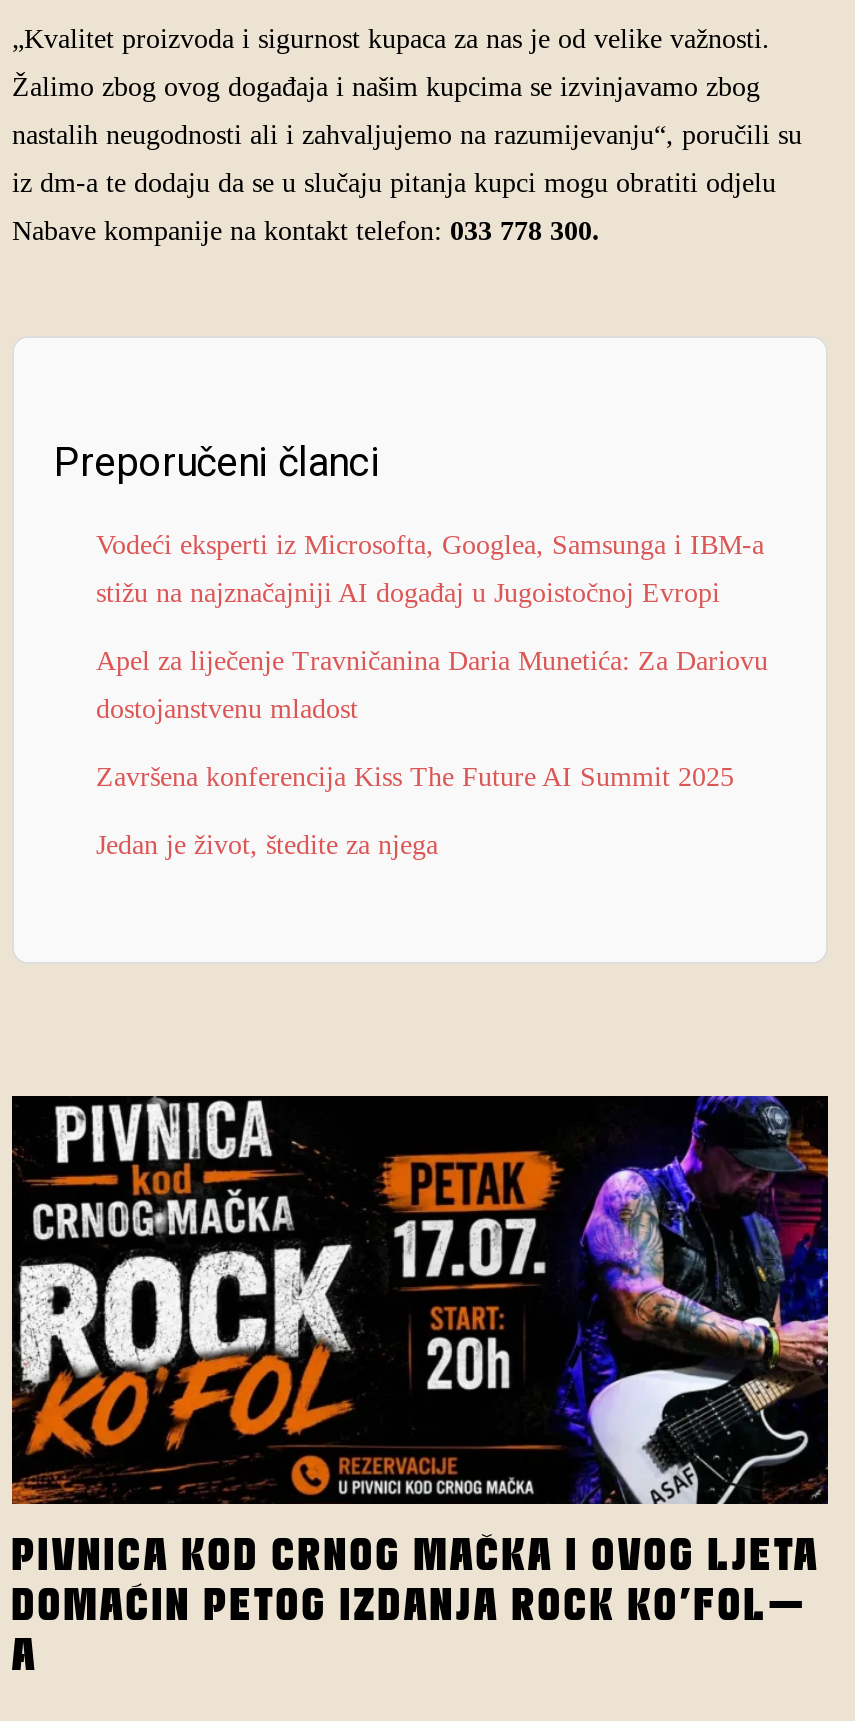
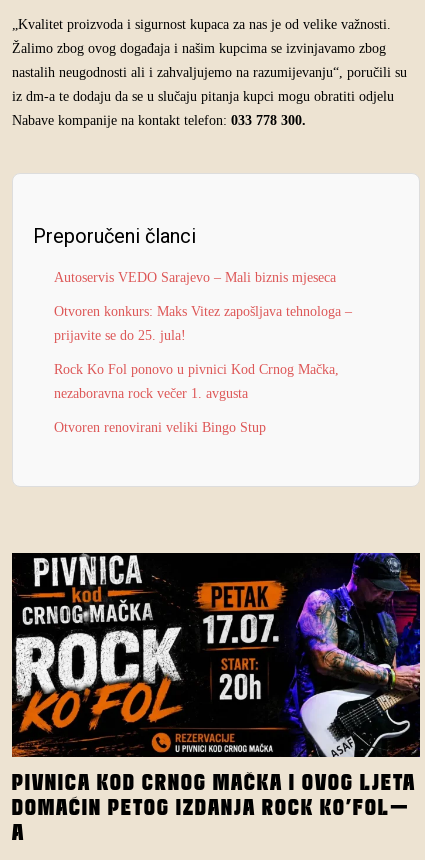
[96,529,764,559] Vodeći eksperti iz Microsofta, Googlea, Samsunga i IBM-a -> [54,269,336,284] Autoservis VEDO Sarajevo – Mali biznis mjeseca
[96,577,720,607] stižu na najznačajniji AI događaj u Jugoistočnoj Evropi -> [54,303,352,318] Otvoren konkurs: Maks Vitez zapošljava tehnologa –
[96,645,768,675] Apel za liječenje Travničanina Daria Munetića: Za Dariovu -> [54,327,186,342] prijavite se do 25. jula!
[96,693,358,723] dostojanstvenu mladost -> [54,361,339,376] Rock Ko Fol ponovo u pivnici Kod Crnog Mačka,
[96,761,734,791] Završena konferencija Kiss The Future AI Summit 2025 -> [54,385,248,400] nezaboravna rock večer 1. avgusta
[96,829,438,859] Jedan je život, štedite za njega -> [54,419,266,434] Otvoren renovirani veliki Bingo Stup

